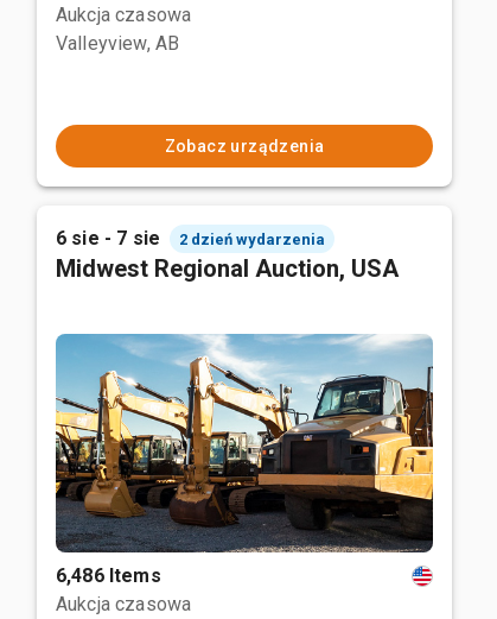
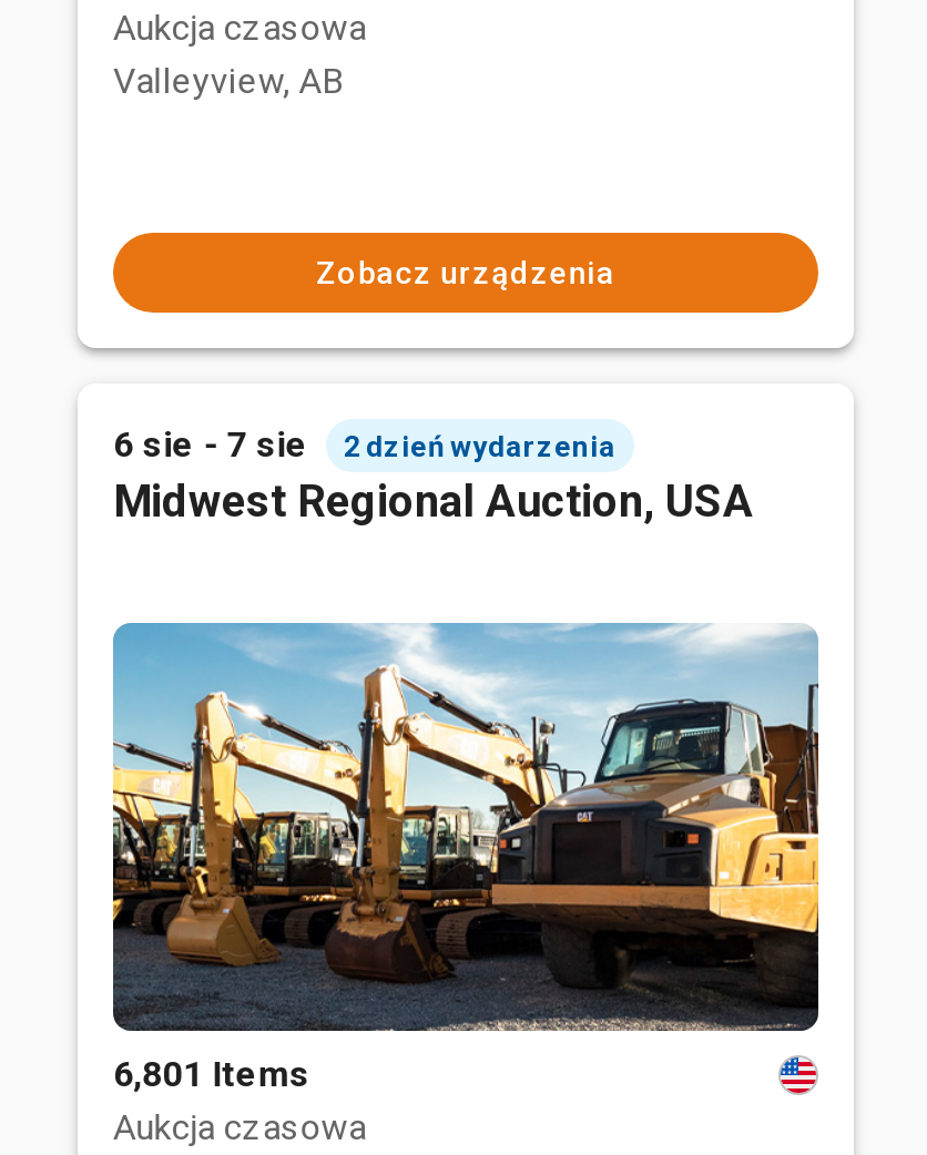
[56,564,161,587] 6,486 Items -> [113,1053,310,1095] 6,801 Items

